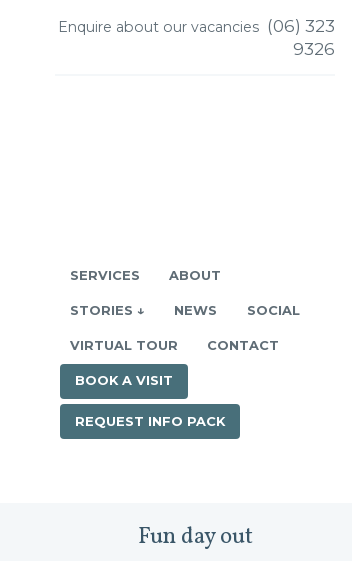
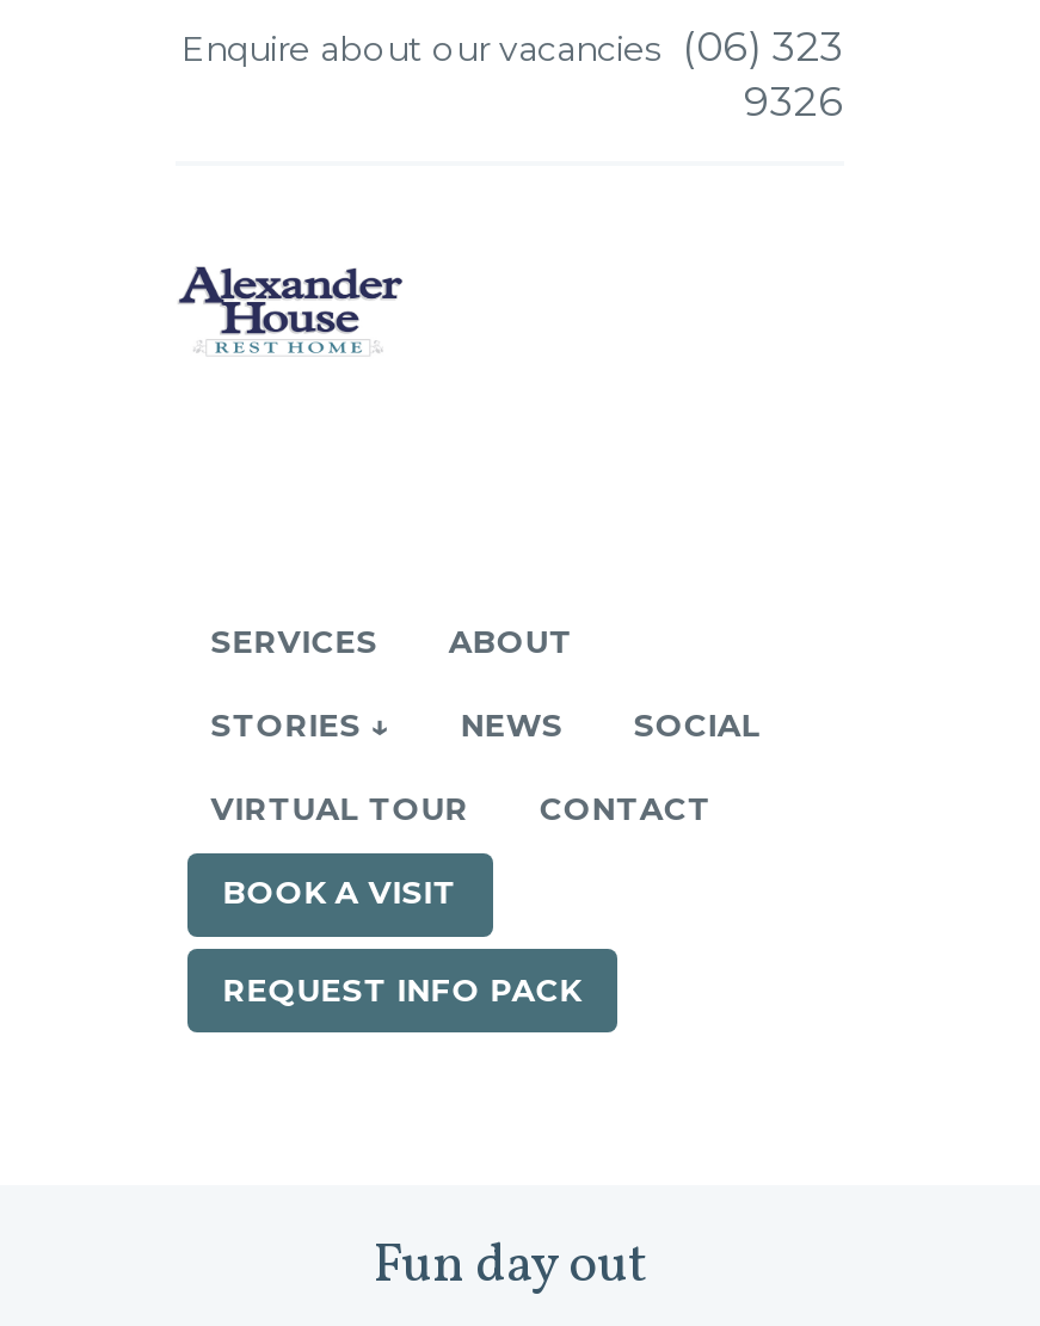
none -> [176,264,405,357] [image]

